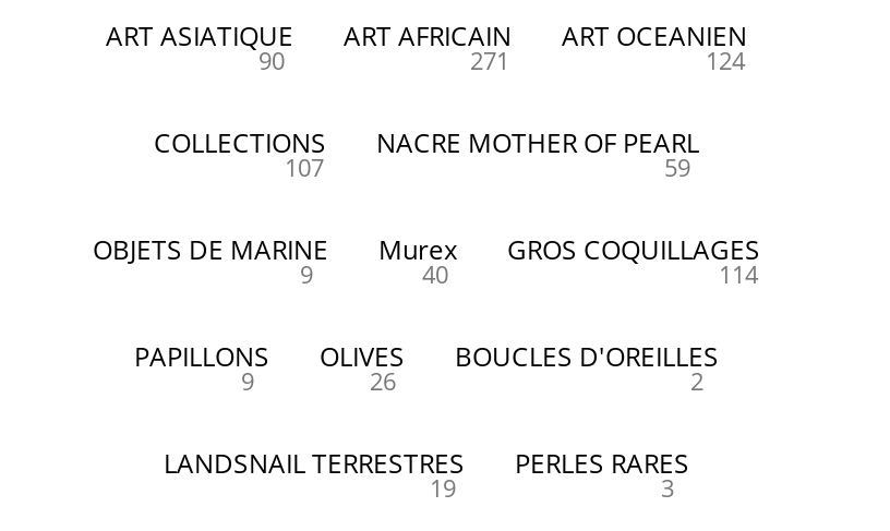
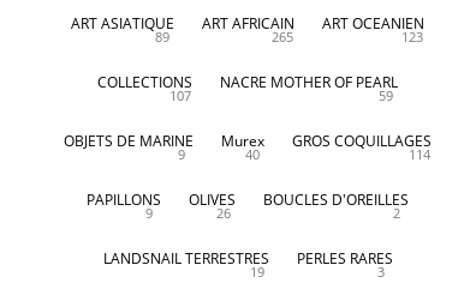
[258,44,285,77] 90 -> [155,28,169,46] 89
[470,44,509,77] 271 -> [272,28,293,46] 265
[706,44,745,77] 124 -> [401,28,423,46] 123

